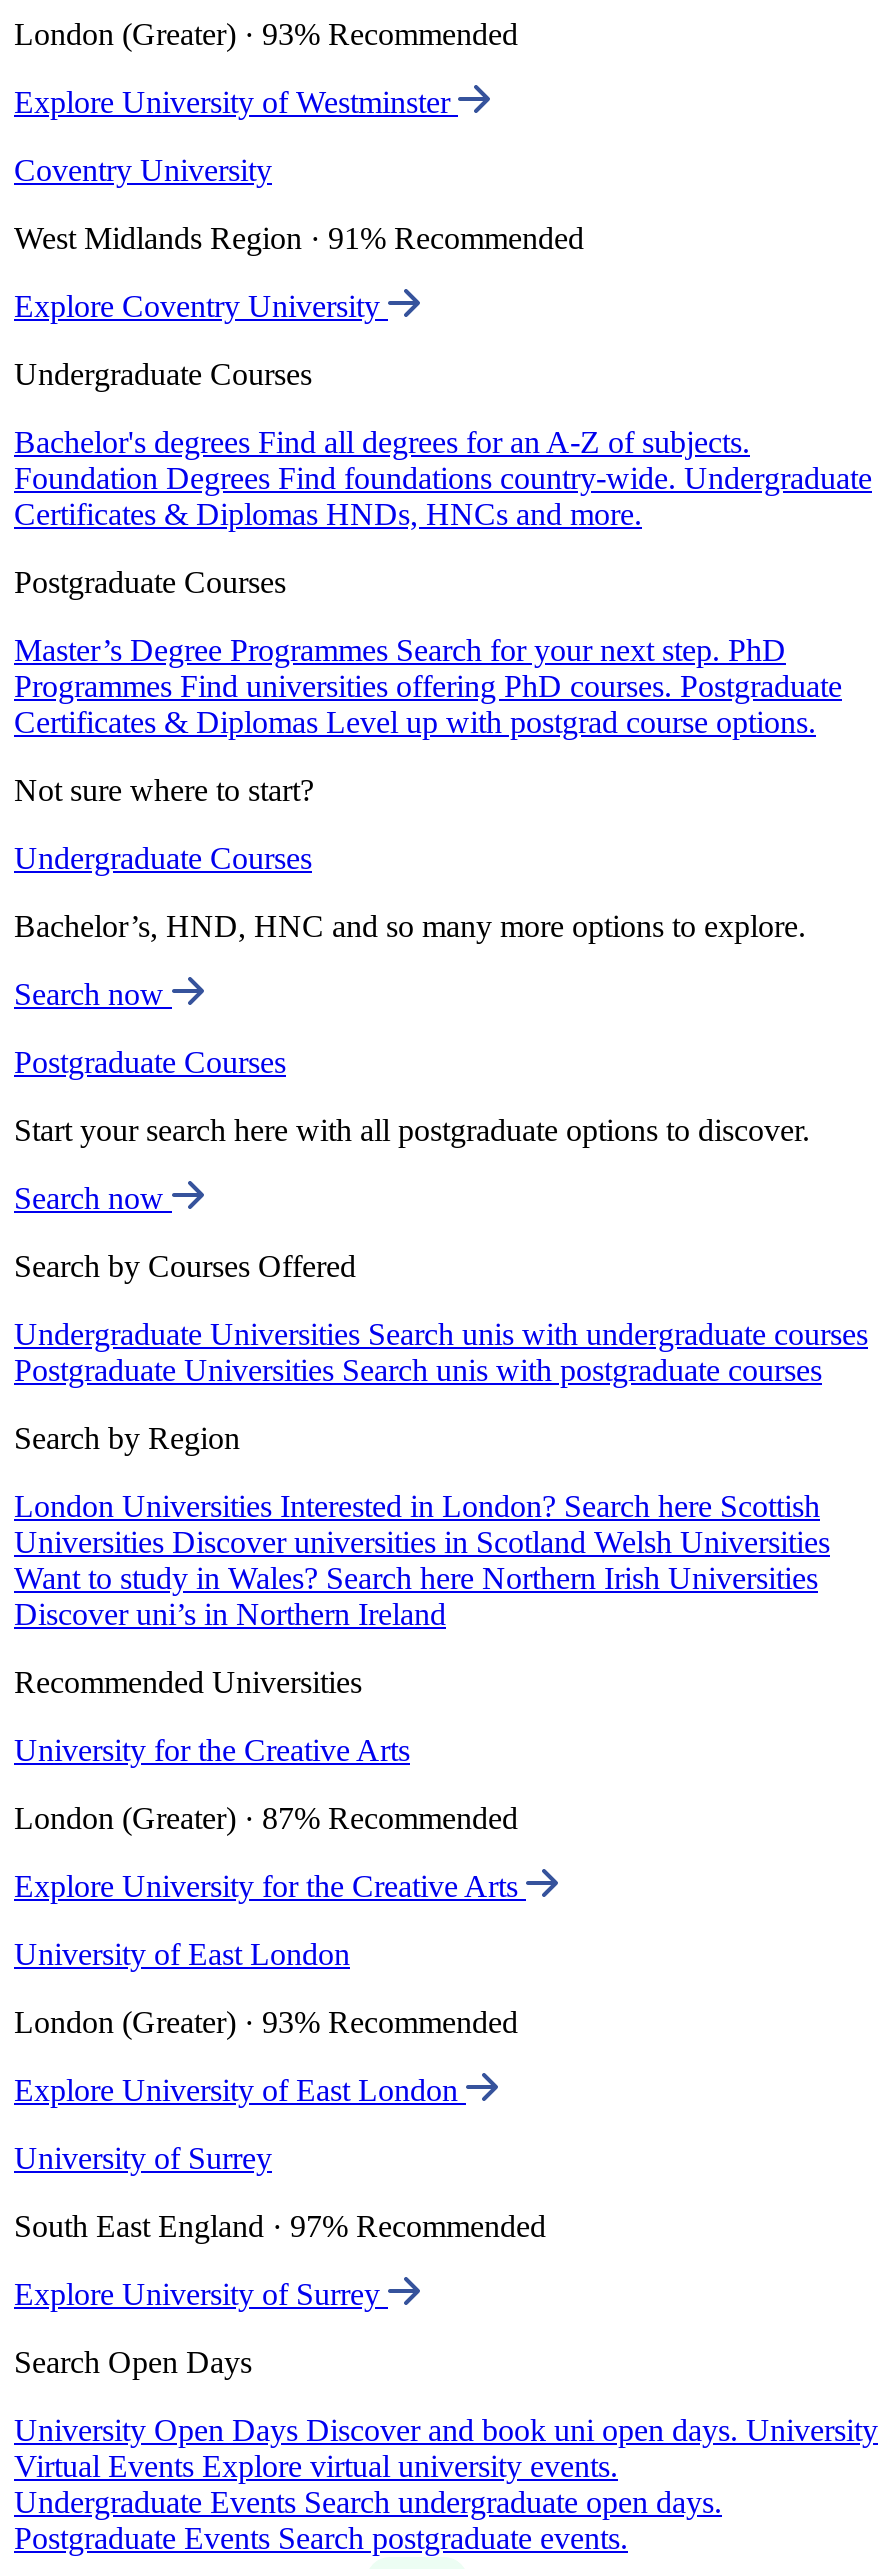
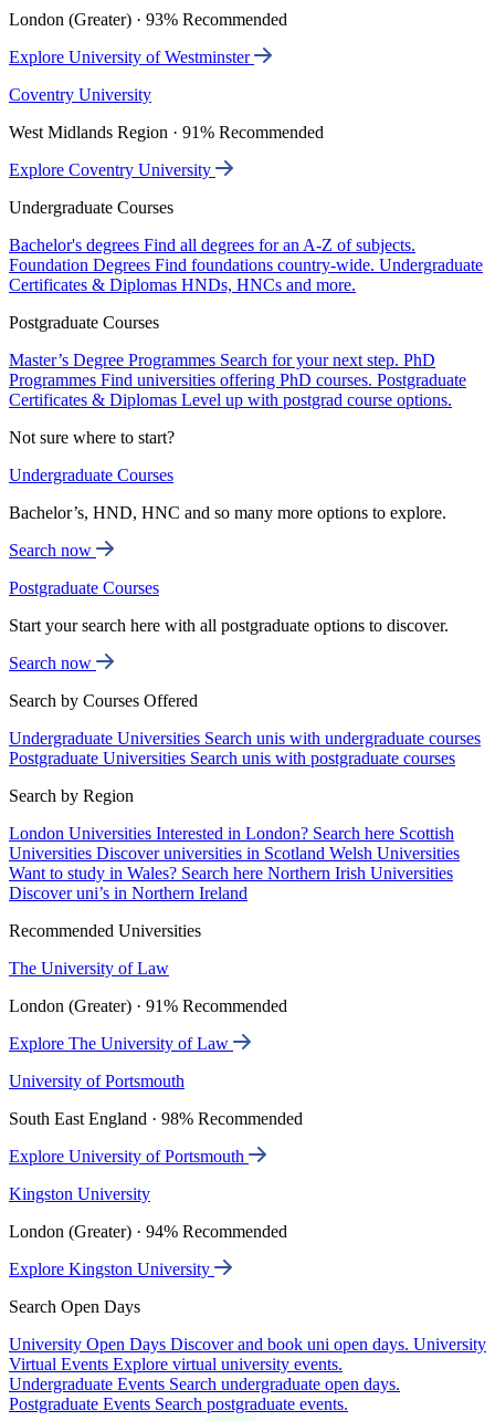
[14,1733,410,1767] University for the Creative Arts -> [9,959,169,978] The University of Law
[14,1801,518,1835] London (Greater) · 87% Recommended -> [9,996,287,1015] London (Greater) · 91% Recommended
[14,1869,526,1903] Explore University for the Creative Arts -> [9,1034,233,1053] Explore The University of Law
[14,1937,350,1971] University of East London -> [9,1072,185,1090] University of Portsmouth
[14,2005,518,2039] London (Greater) · 93% Recommended -> [9,1109,303,1128] South East England · 98% Recommended
[14,2073,466,2107] Explore University of East London -> [9,1147,249,1166] Explore University of Portsmouth
[14,2141,272,2175] University of Surrey -> [9,1184,150,1203] Kingston University
[14,2209,546,2243] South East England · 97% Recommended -> [9,1222,287,1241] London (Greater) · 94% Recommended
[14,2277,388,2311] Explore University of Surrey -> [9,1260,214,1278] Explore Kingston University

